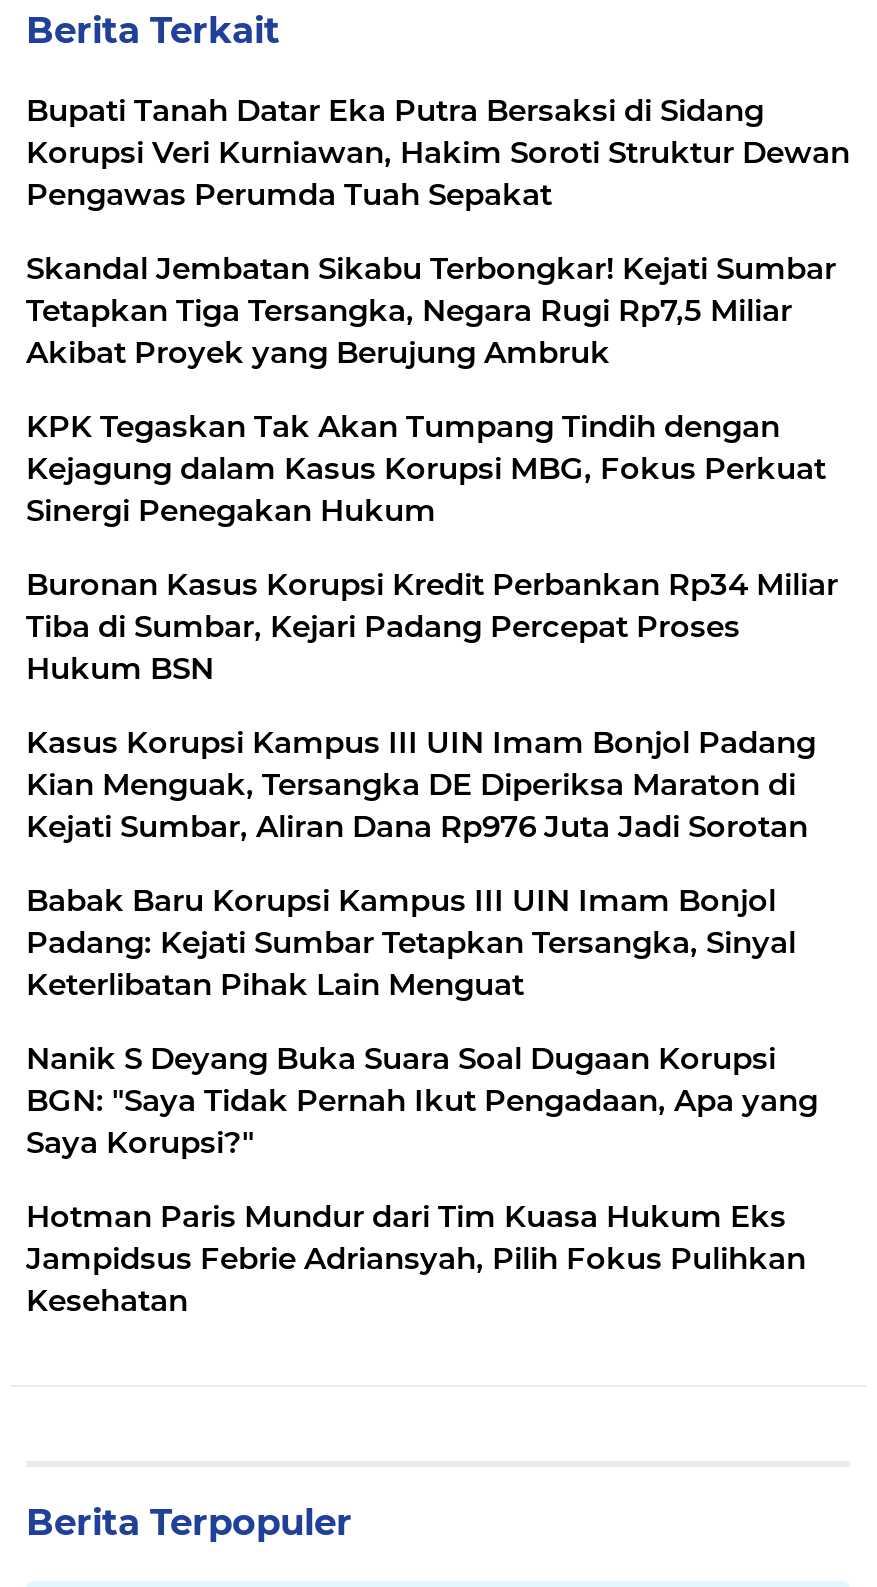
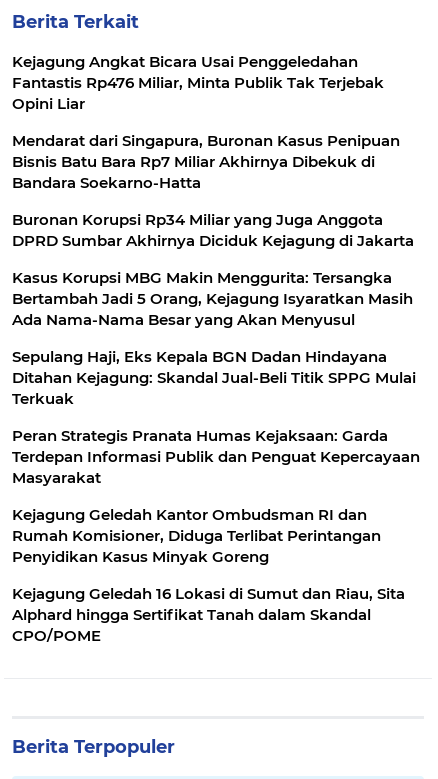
[26,91,850,213] Bupati Tanah Datar Eka Putra Bersaksi di Sidang | Korupsi Veri Kurniawan, Hakim Soroti Struktur Dewan | Pengawas Perumda Tuah Sepakat -> [12,52,384,113] Kejagung Angkat Bicara Usai Penggeledahan | Fantastis Rp476 Miliar, Minta Publik Tak Terjebak | Opini Liar
[26,249,836,371] Skandal Jembatan Sikabu Terbongkar! Kejati Sumbar | Tetapkan Tiga Tersangka, Negara Rugi Rp7,5 Miliar | Akibat Proyek yang Berujung Ambruk -> [12,131,400,192] Mendarat dari Singapura, Buronan Kasus Penipuan | Bisnis Batu Bara Rp7 Miliar Akhirnya Dibekuk di | Bandara Soekarno-Hatta
[26,407,826,529] KPK Tegaskan Tak Akan Tumpang Tindih dengan | Kejagung dalam Kasus Korupsi MBG, Fokus Perkuat | Sinergi Penegakan Hukum -> [12,210,414,250] Buronan Korupsi Rp34 Miliar yang Juga Anggota | DPRD Sumbar Akhirnya Diciduk Kejagung di Jakarta
[26,565,838,687] Buronan Kasus Korupsi Kredit Perbankan Rp34 Miliar | Tiba di Sumbar, Kejari Padang Percepat Proses | Hukum BSN -> [12,268,413,329] Kasus Korupsi MBG Makin Menggurita: Tersangka | Bertambah Jadi 5 Orang, Kejagung Isyaratkan Masih | Ada Nama-Nama Besar yang Akan Menyusul
[26,723,816,845] Kasus Korupsi Kampus III UIN Imam Bonjol Padang | Kian Menguak, Tersangka DE Diperiksa Maraton di | Kejati Sumbar, Aliran Dana Rp976 Juta Jadi Sorotan -> [12,347,416,408] Sepulang Haji, Eks Kepala BGN Dadan Hindayana | Ditahan Kejagung: Skandal Jual-Beli Titik SPPG Mulai | Terkuak
[26,881,796,1003] Babak Baru Korupsi Kampus III UIN Imam Bonjol | Padang: Kejati Sumbar Tetapkan Tersangka, Sinyal | Keterlibatan Pihak Lain Menguat -> [12,426,420,487] Peran Strategis Pranata Humas Kejaksaan: Garda | Terdepan Informasi Publik dan Penguat Kepercayaan | Masyarakat
[26,1039,818,1161] Nanik S Deyang Buka Suara Soal Dugaan Korupsi | BGN: "Saya Tidak Pernah Ikut Pengadaan, Apa yang | Saya Korupsi?" -> [12,505,381,566] Kejagung Geledah Kantor Ombudsman RI dan | Rumah Komisioner, Diduga Terlibat Perintangan | Penyidikan Kasus Minyak Goreng
[26,1197,806,1319] Hotman Paris Mundur dari Tim Kuasa Hukum Eks | Jampidsus Febrie Adriansyah, Pilih Fokus Pulihkan | Kesehatan -> [12,584,405,645] Kejagung Geledah 16 Lokasi di Sumut dan Riau, Sita | Alphard hingga Sertifikat Tanah dalam Skandal | CPO/POME

